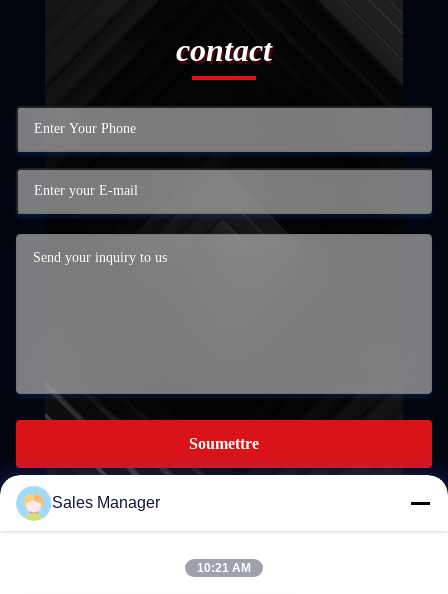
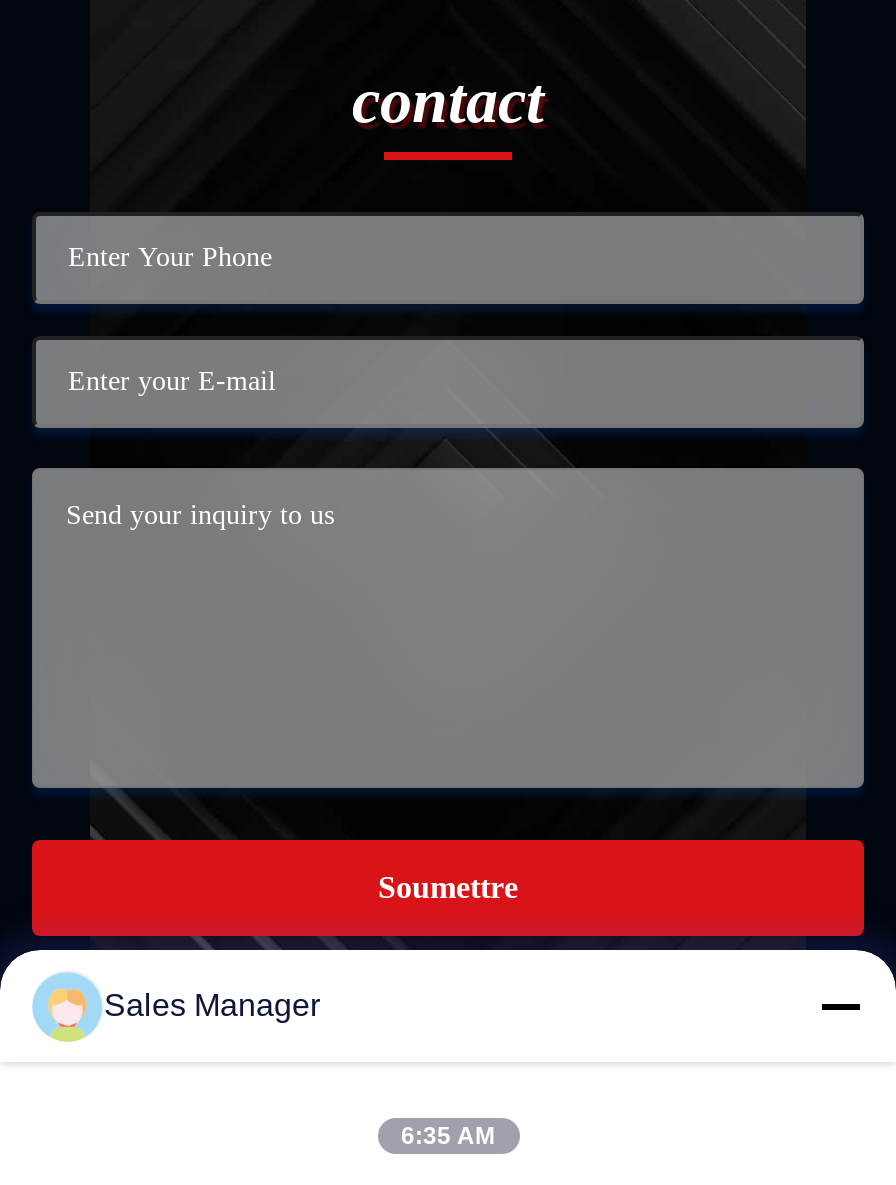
[197,561,251,575] 10:21 AM -> [401,1122,495,1150] 6:35 AM

